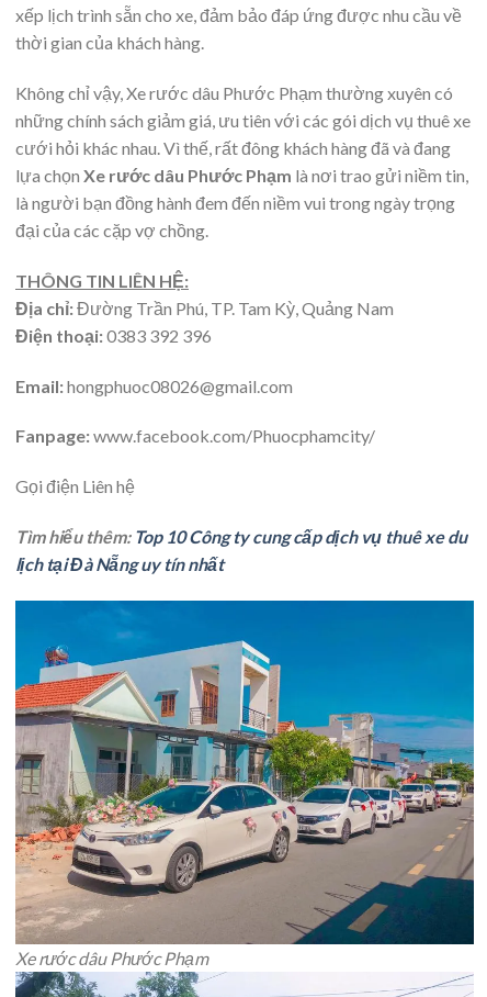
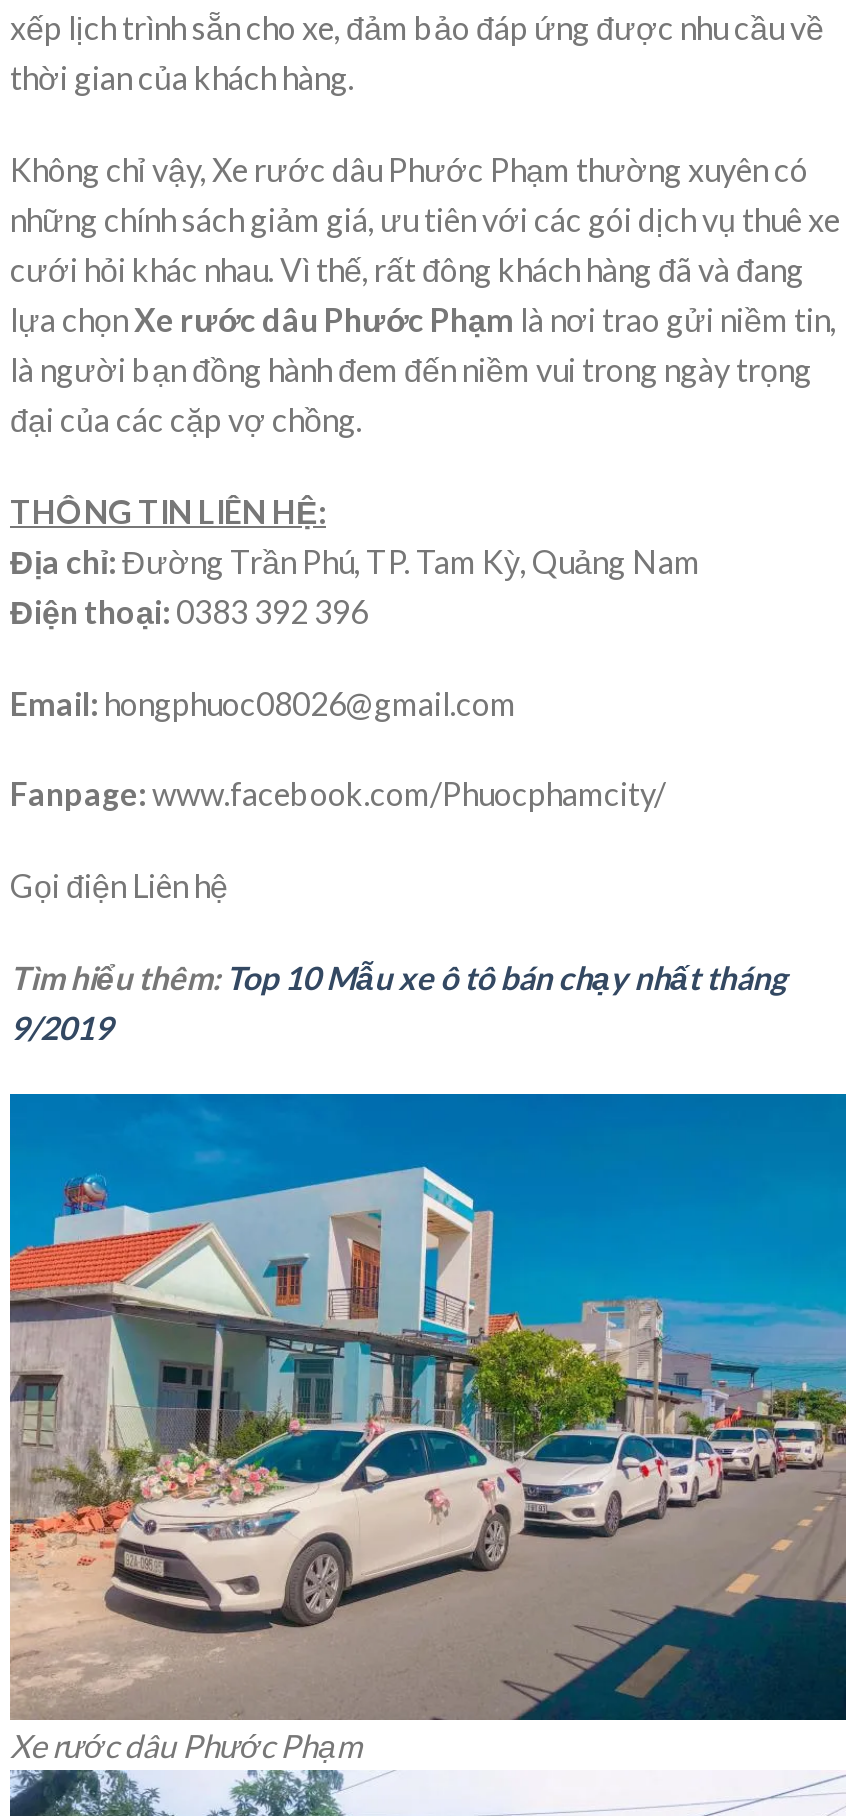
[15,526,467,574] Tìm hiểu thêm: Top 10 Công ty cung cấp dịch vụ thuê xe du | lịch tại Đà Nẵng uy tín nhất -> [10,958,786,1046] Tìm hiểu thêm: Top 10 Mẫu xe ô tô bán chạy nhất tháng | 9/2019

